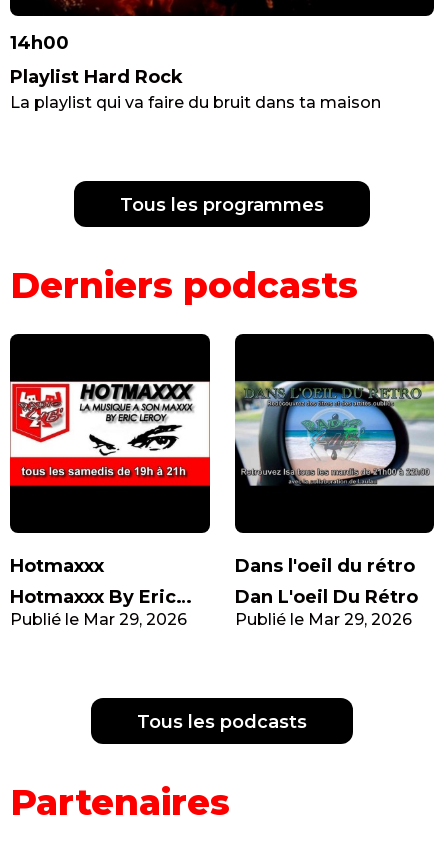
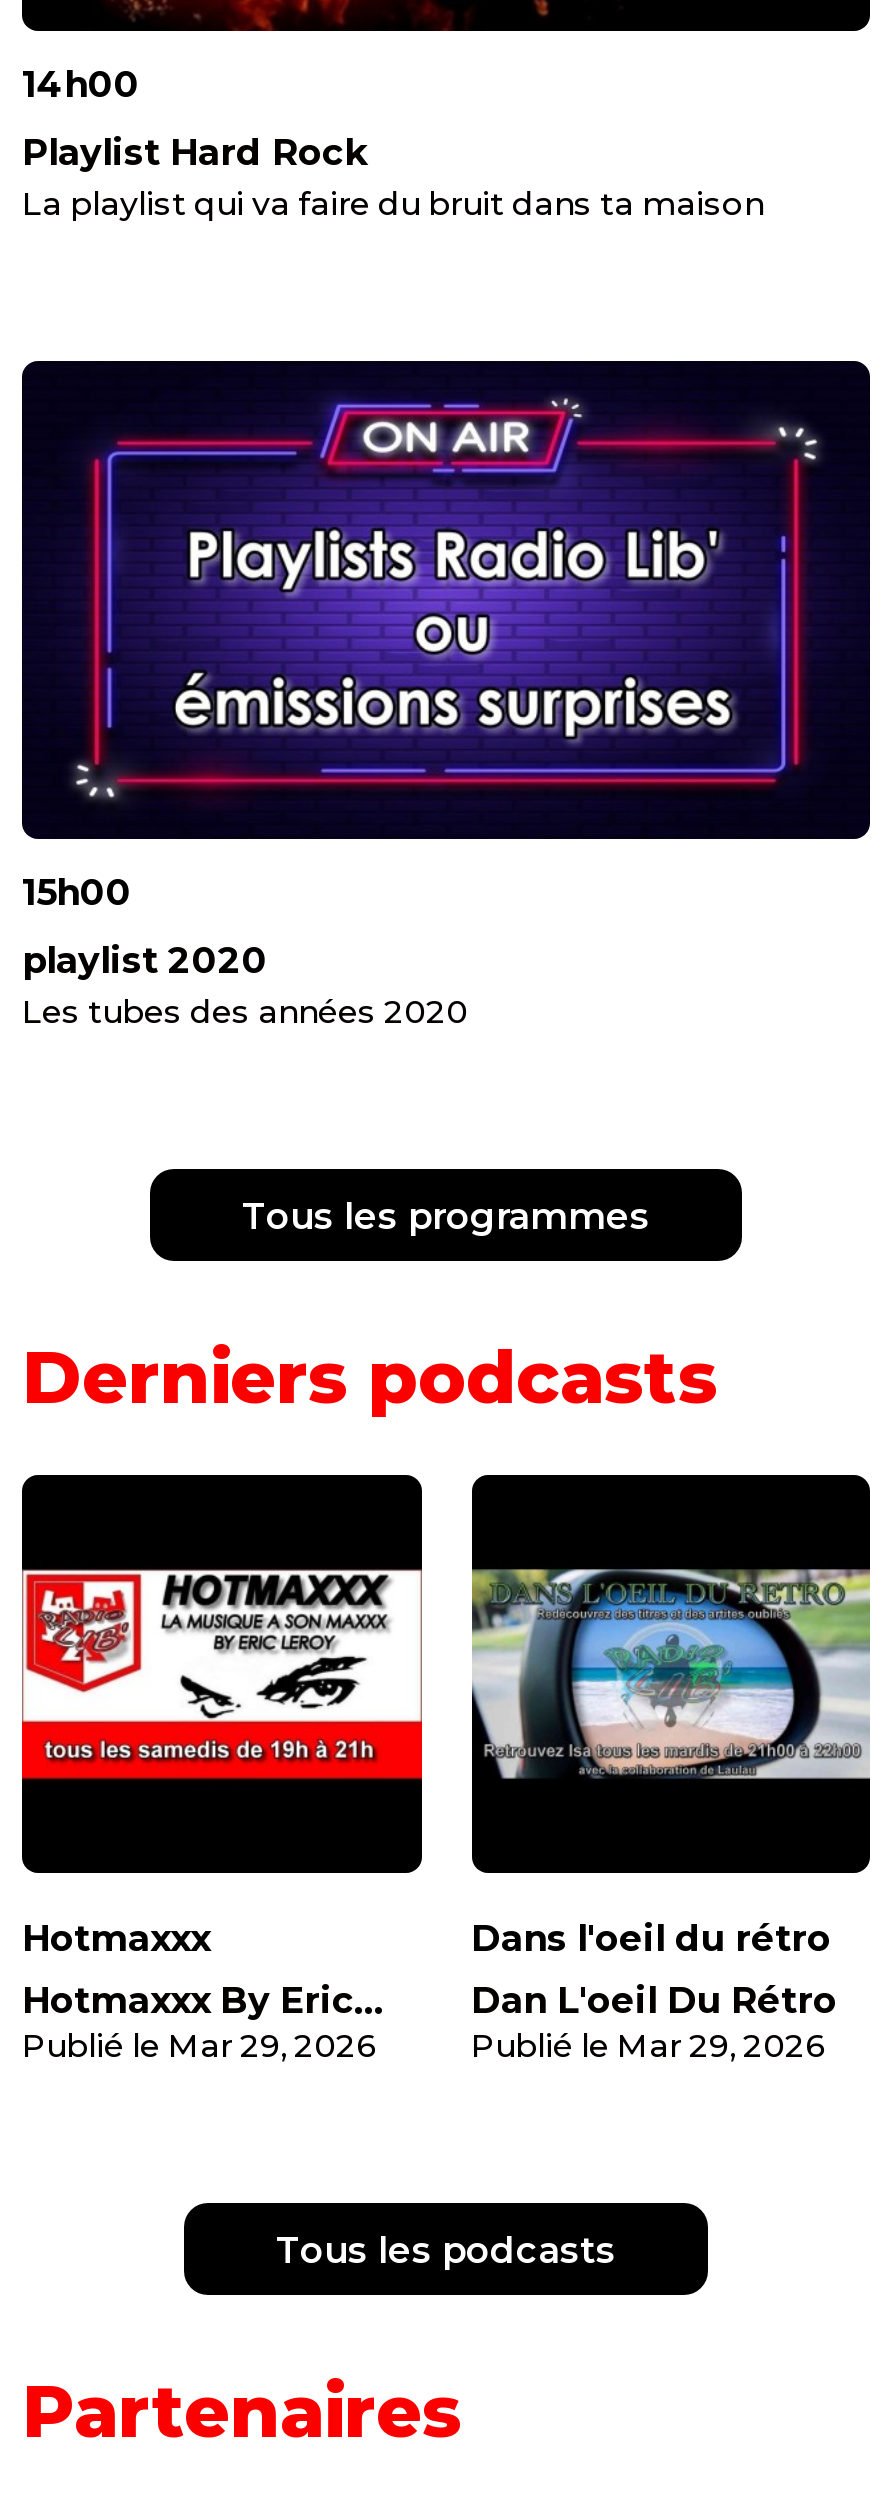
none -> [22,358,870,1031] [image] | 15h00 | playlist 2020 | Les tubes des années 2020

